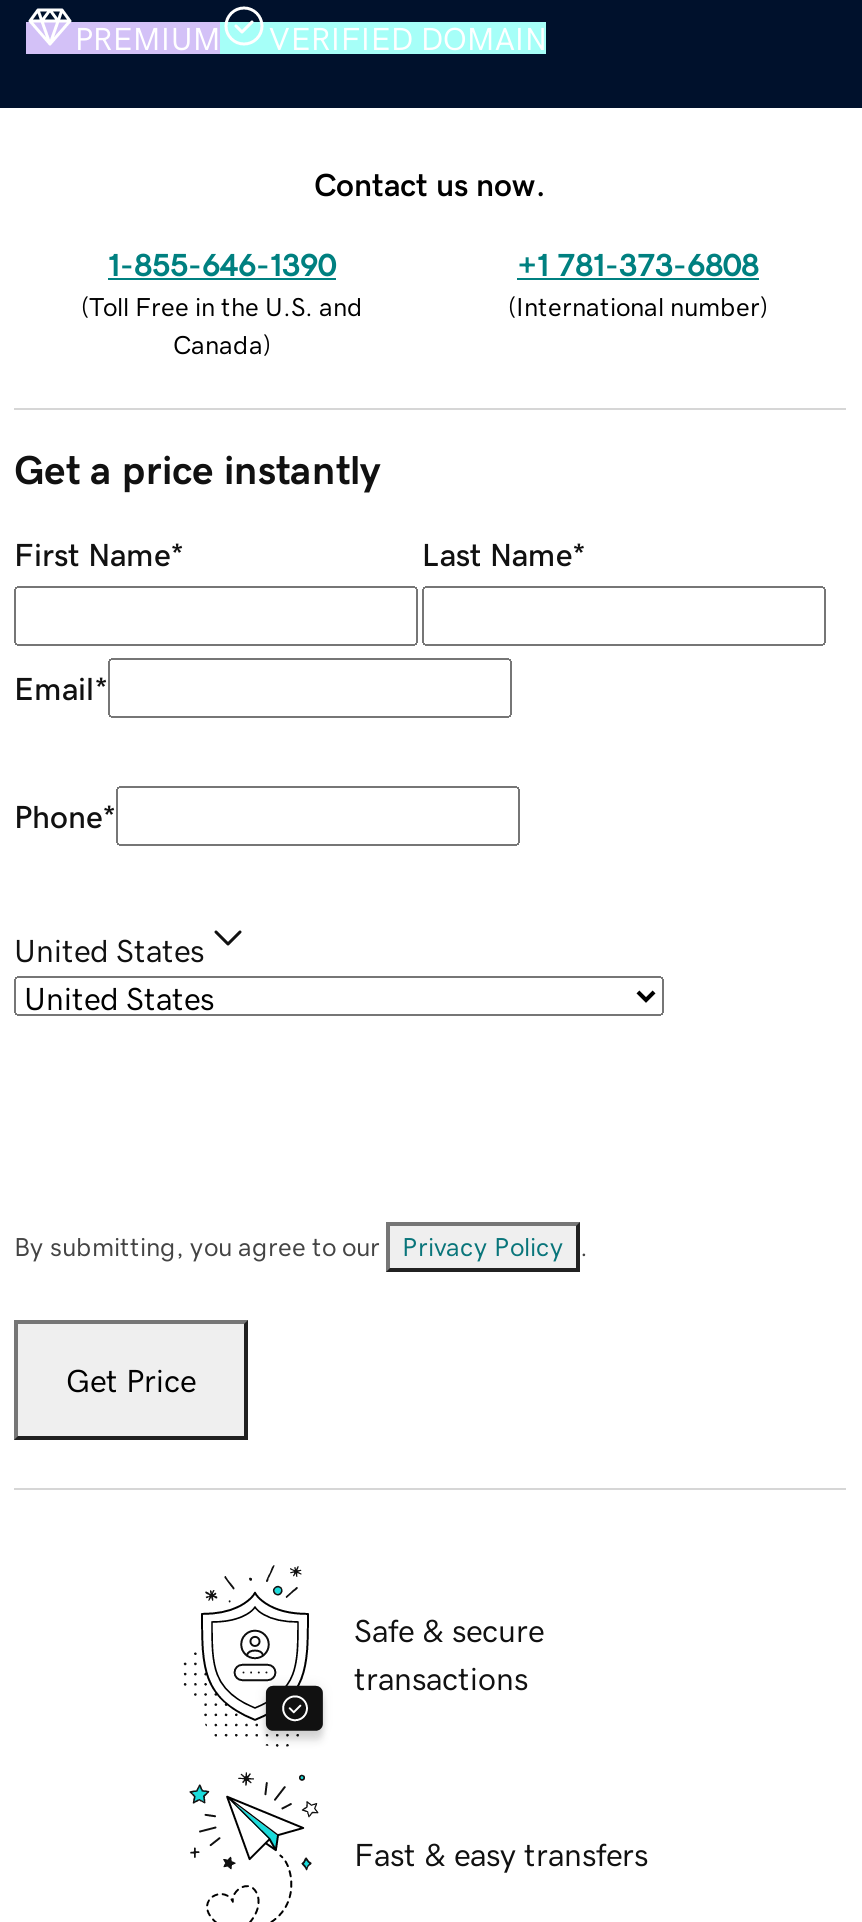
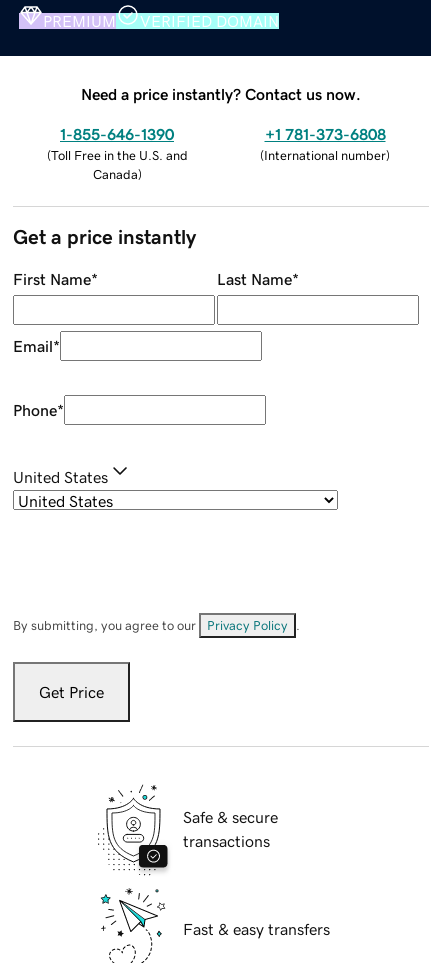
[314,167,546,199] Contact us now. -> [81,86,361,102] Need a price instantly? Contact us now.

